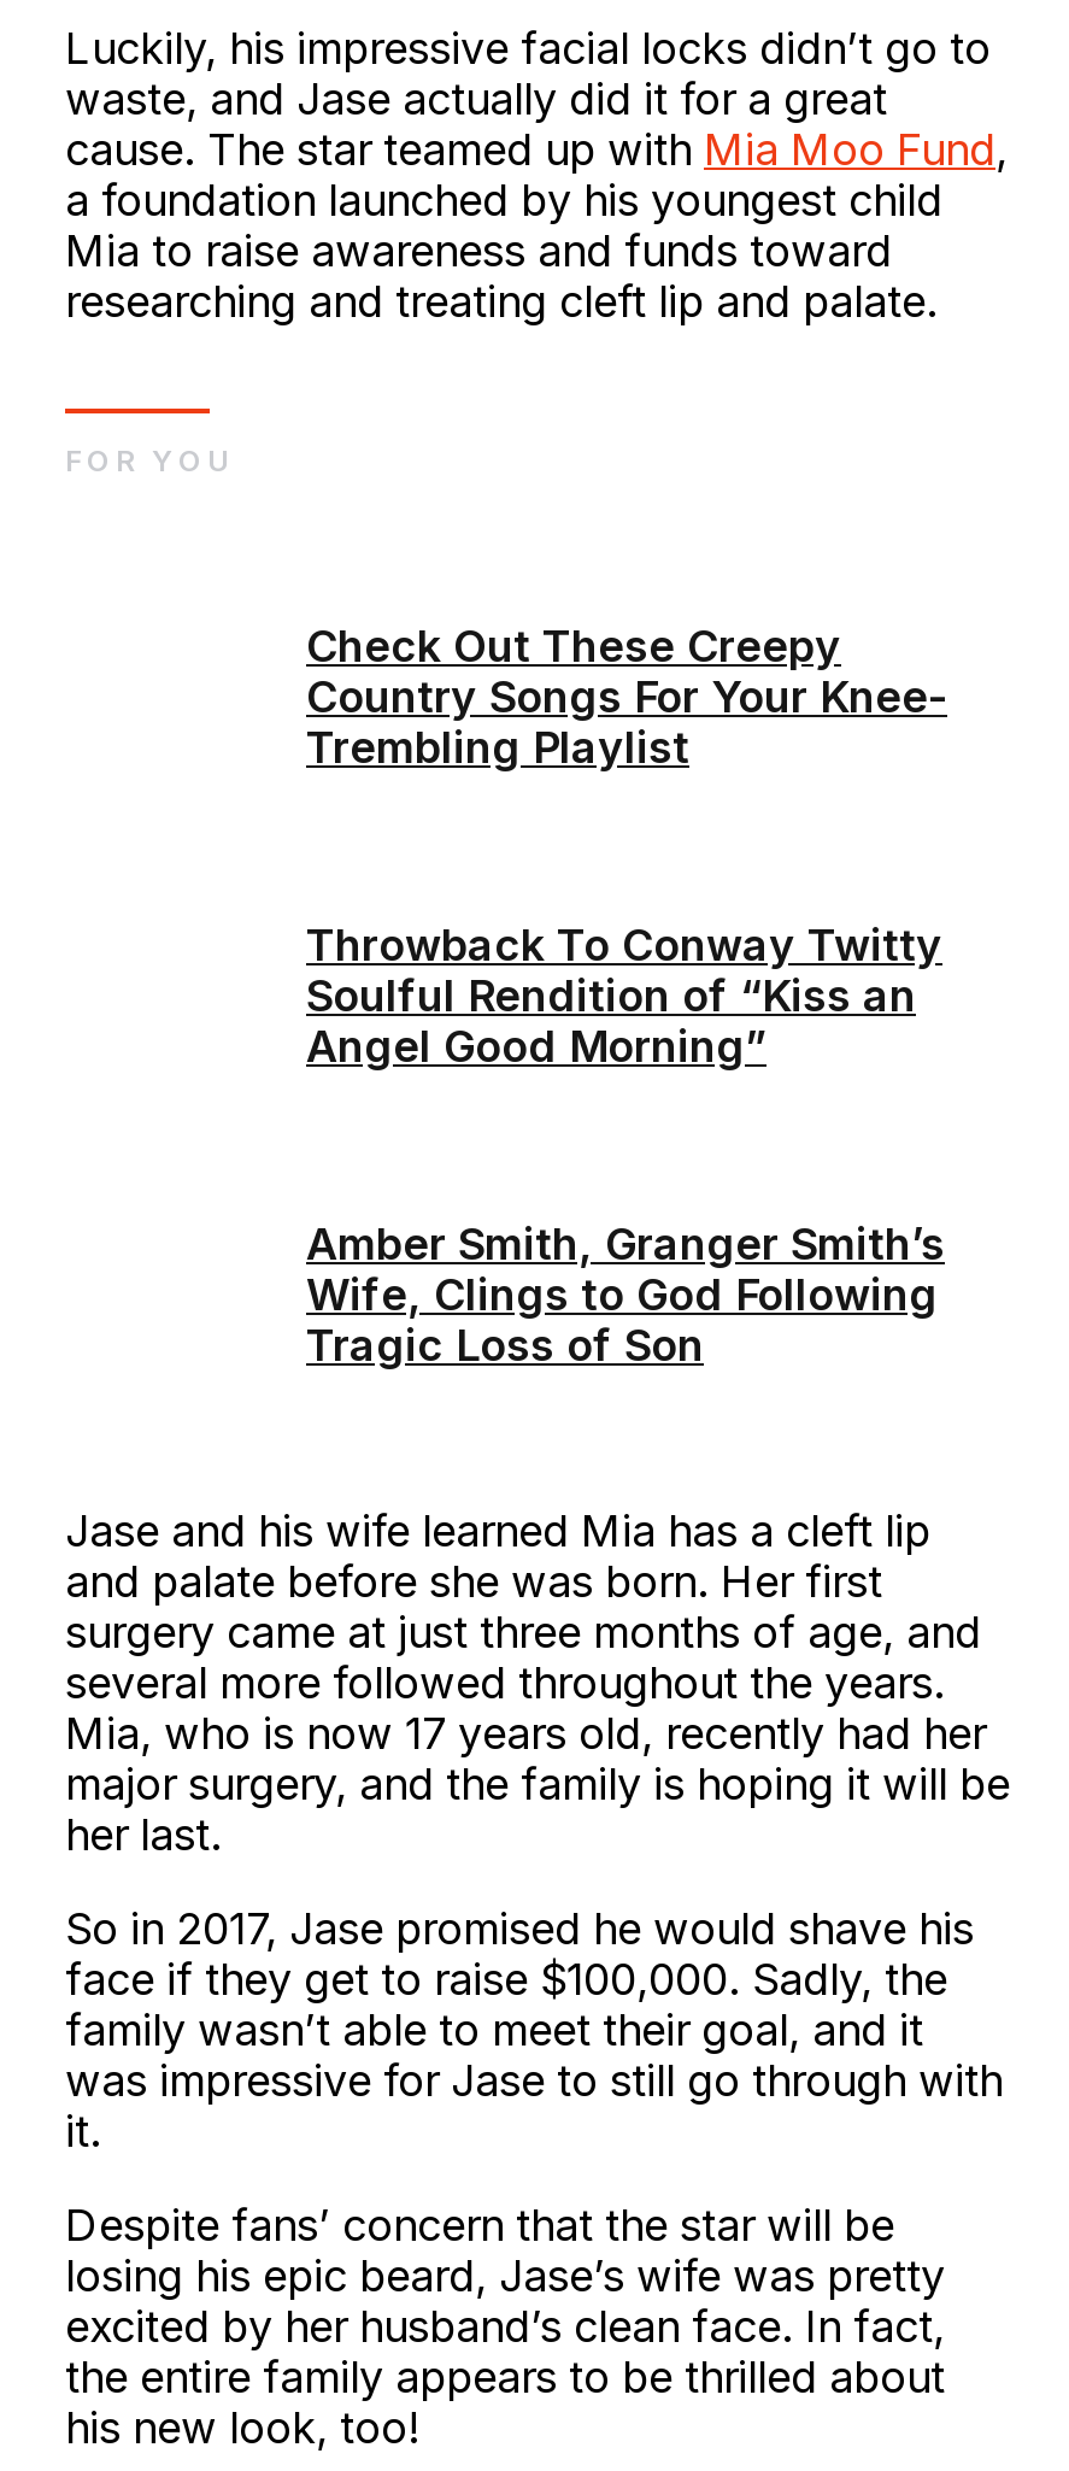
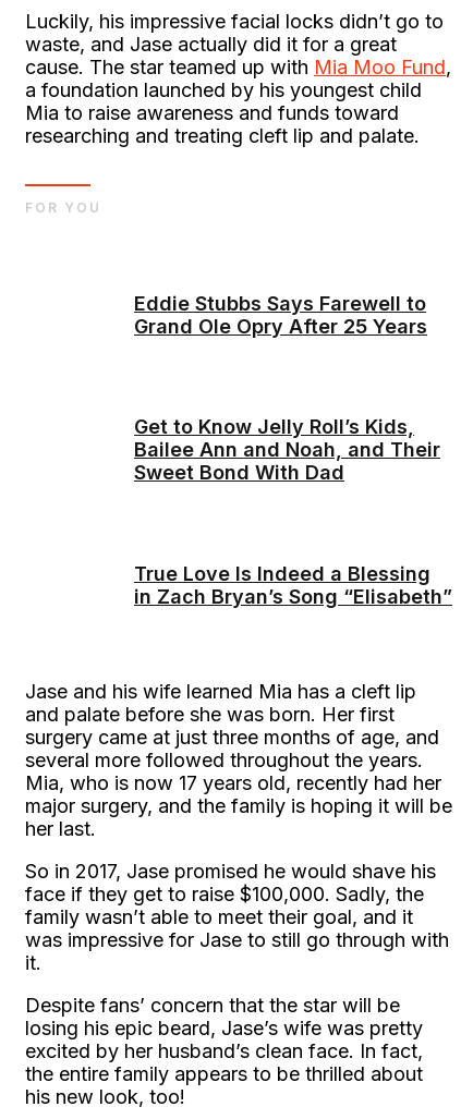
[306,621,947,773] Check Out These Creepy | Country Songs For Your Knee- | Trembling Playlist -> [134,292,427,337] Eddie Stubbs Says Farewell to | Grand Ole Opry After 25 Years
[306,920,942,1072] Throwback To Conway Twitty | Soulful Rendition of “Kiss an | Angel Good Morning” -> [134,415,440,484] Get to Know Jelly Roll’s Kids, | Bailee Ann and Noah, and Their | Sweet Bond With Dad
[306,1219,945,1371] Amber Smith, Granger Smith’s | Wife, Clings to God Following | Tragic Loss of Son -> [134,562,452,608] True Love Is Indeed a Blessing | in Zach Bryan’s Song “Elisabeth”

